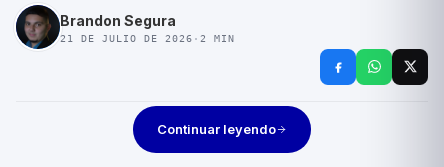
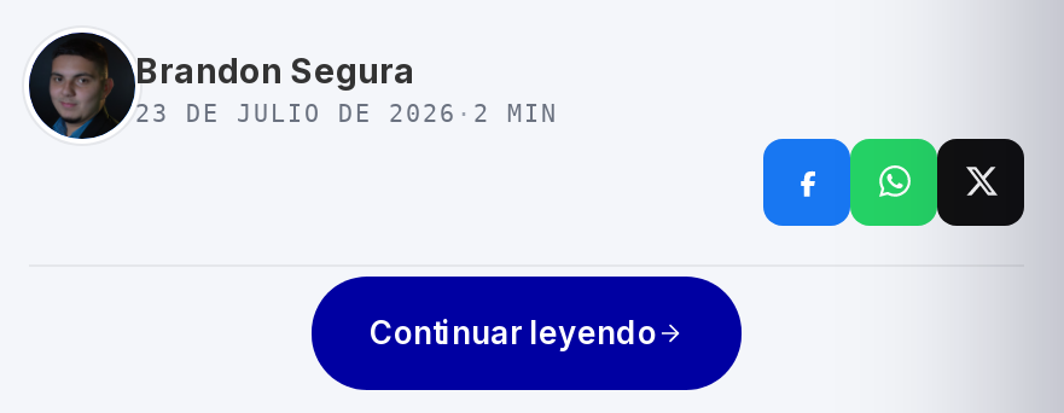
[60,33,235,44] 21 DE JULIO DE 2026 · 2 MIN -> [135,99,558,126] 23 DE JULIO DE 2026 · 2 MIN

